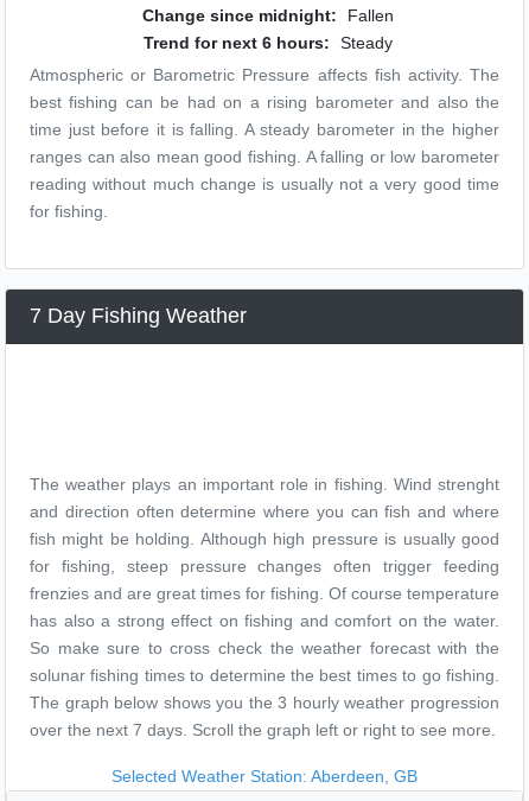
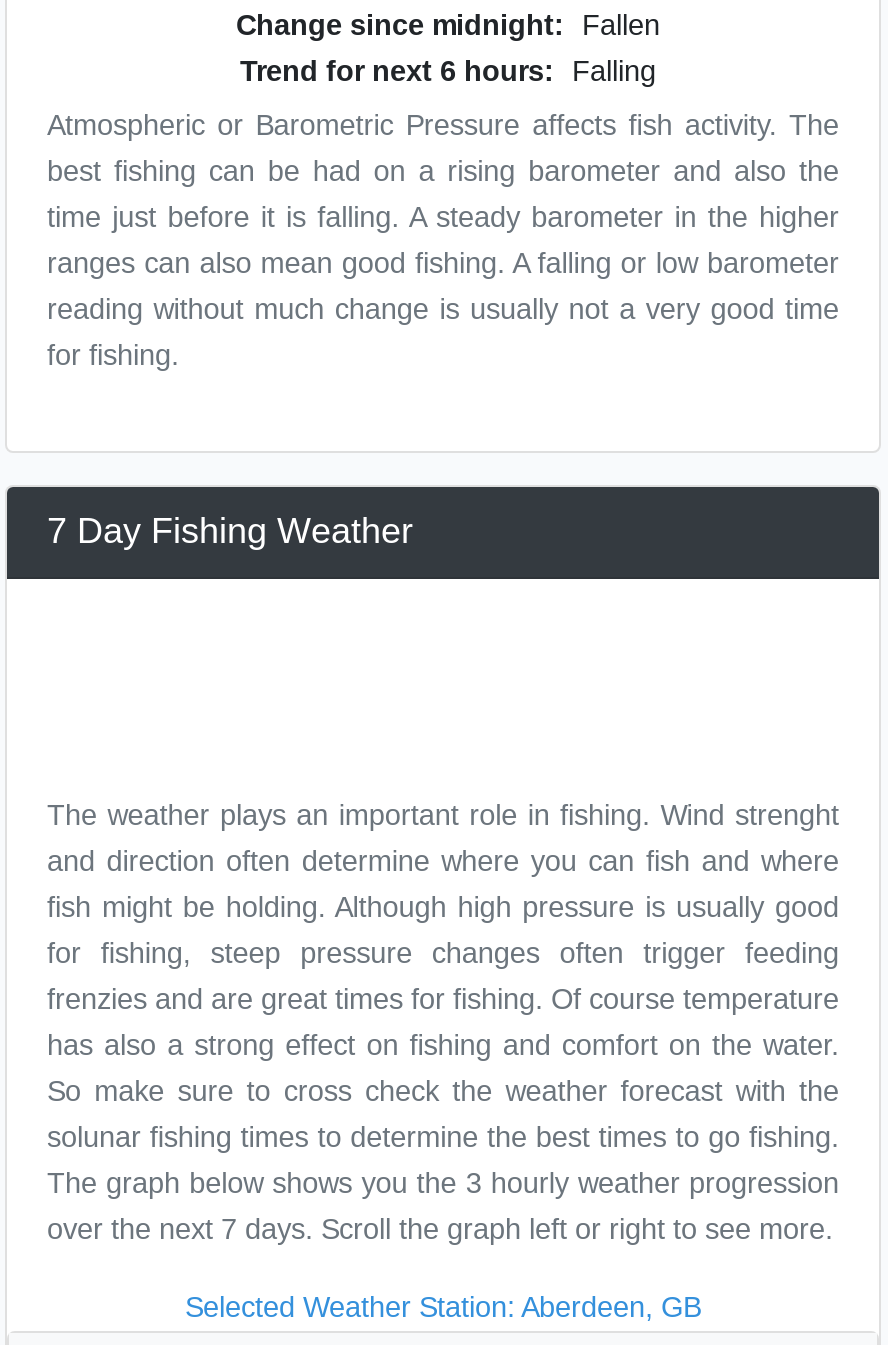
[143,33,392,52] Trend for next 6 hours: Steady -> [240,55,656,87] Trend for next 6 hours: Falling

